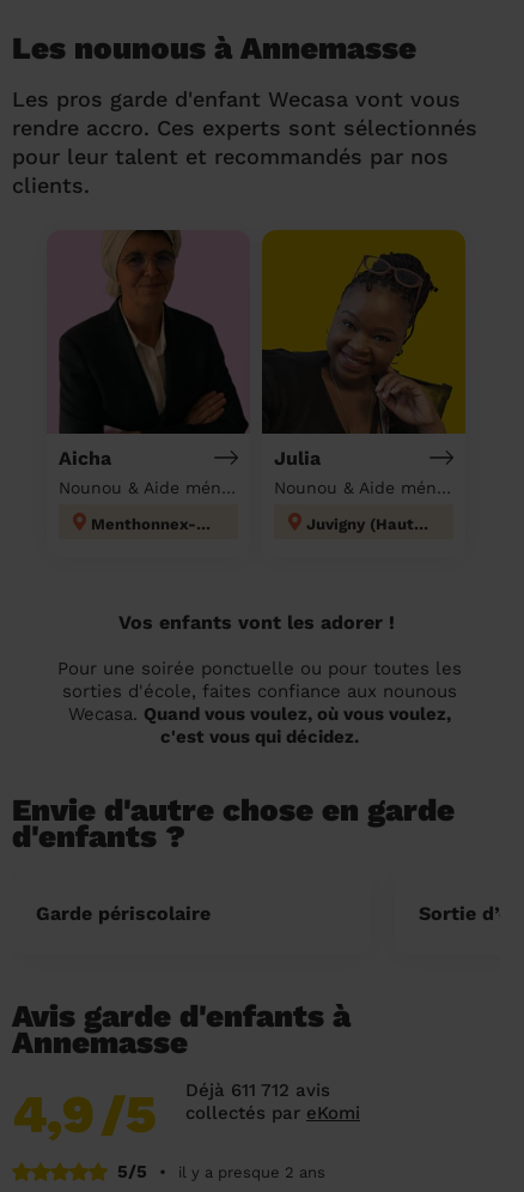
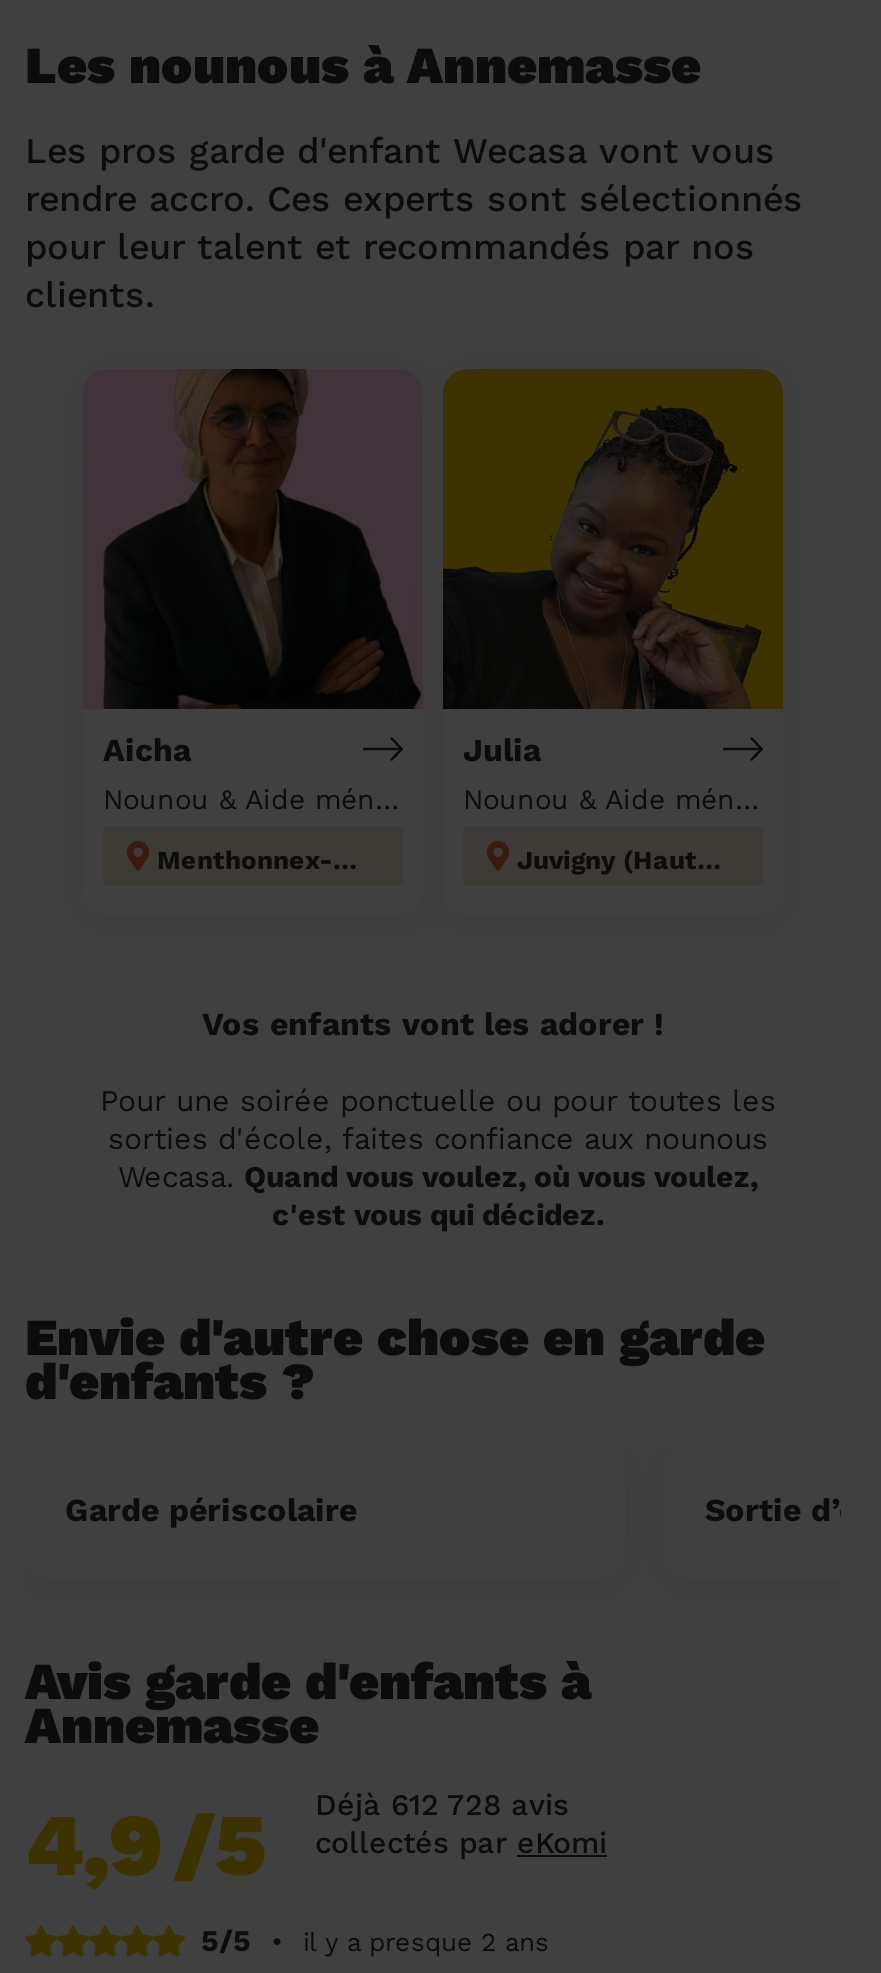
[185,1079,330,1101] Déjà 611 712 avis -> [315,1786,569,1822] Déjà 612 728 avis

